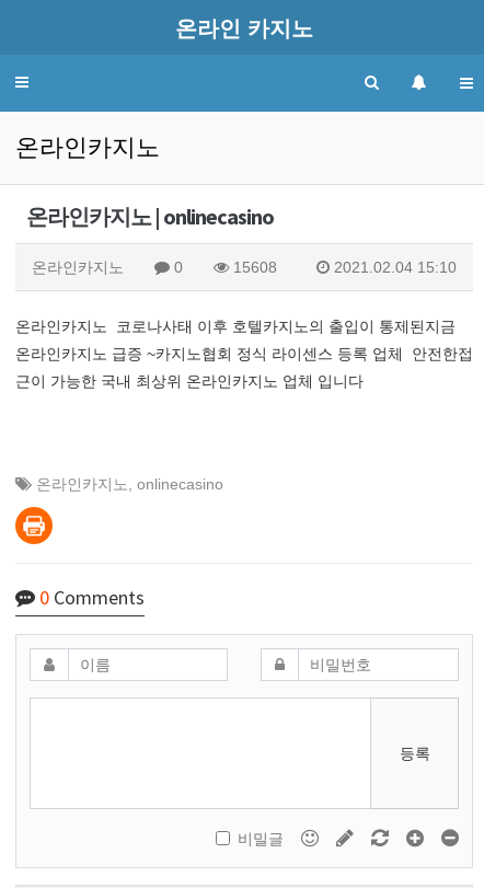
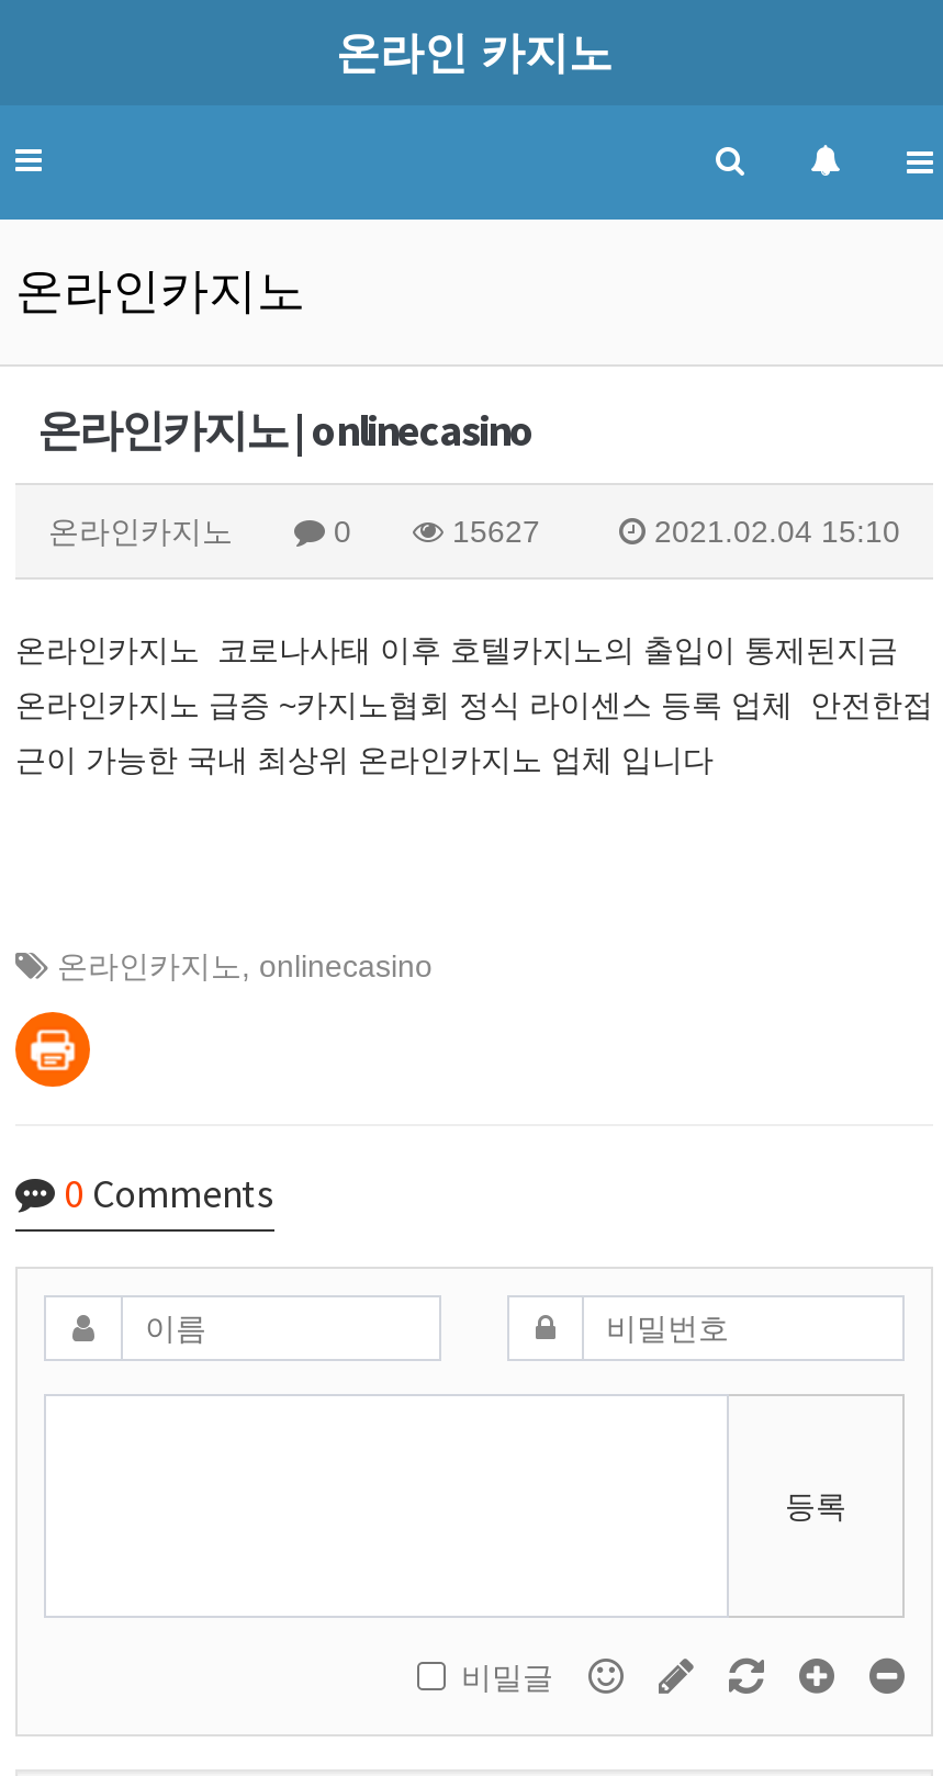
[229,258,277,276] 15608 -> [444,514,540,549] 15627

